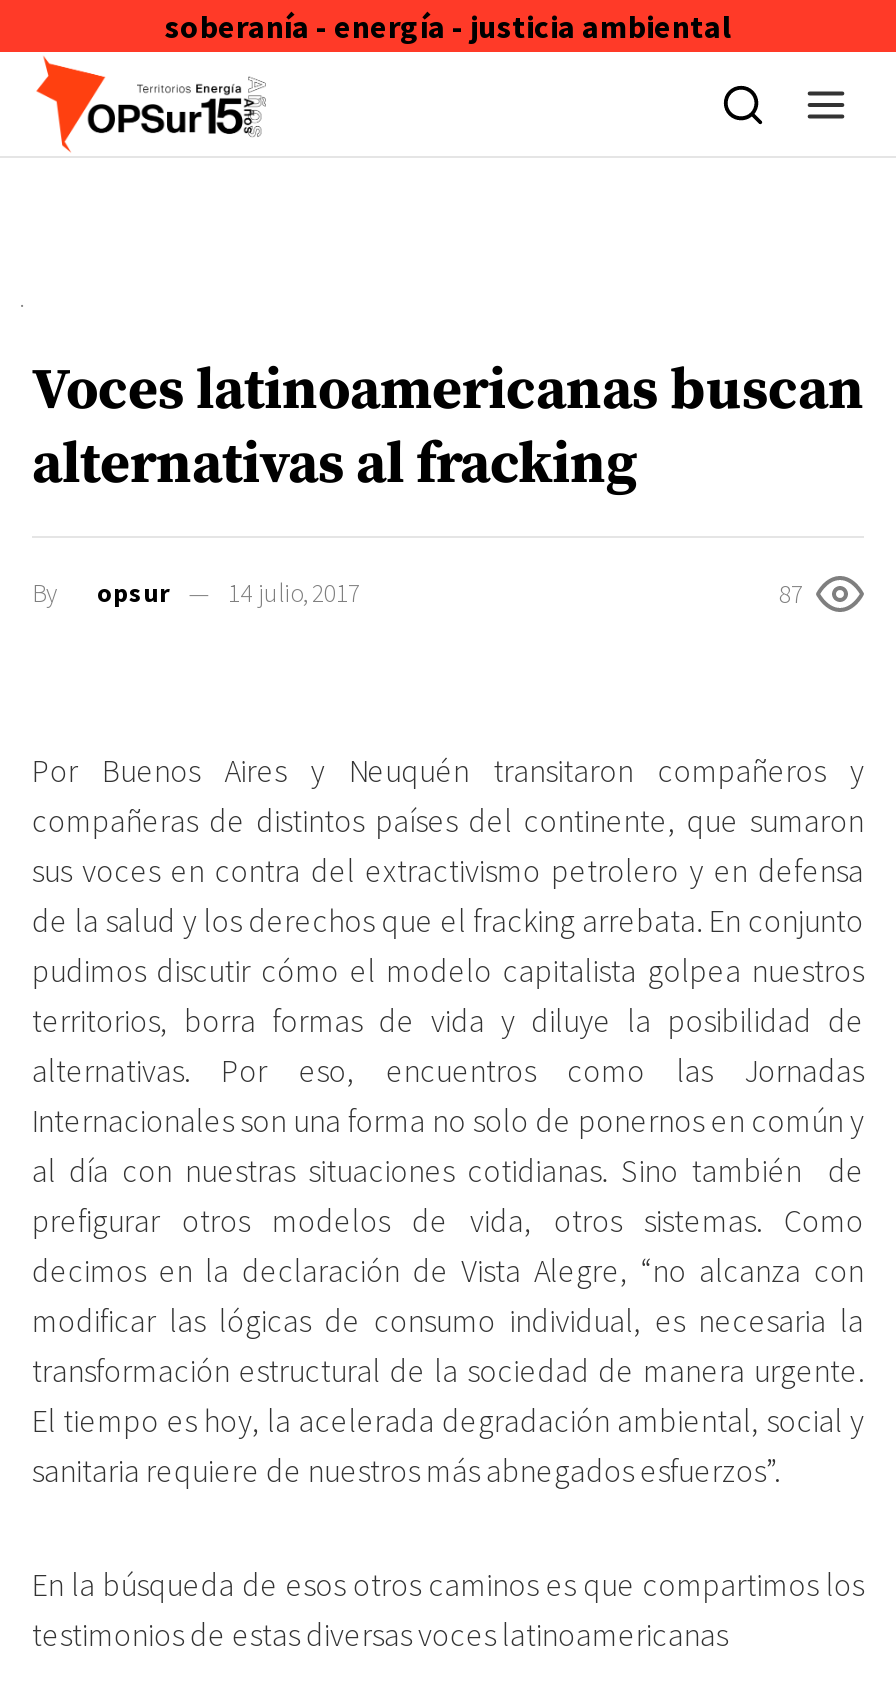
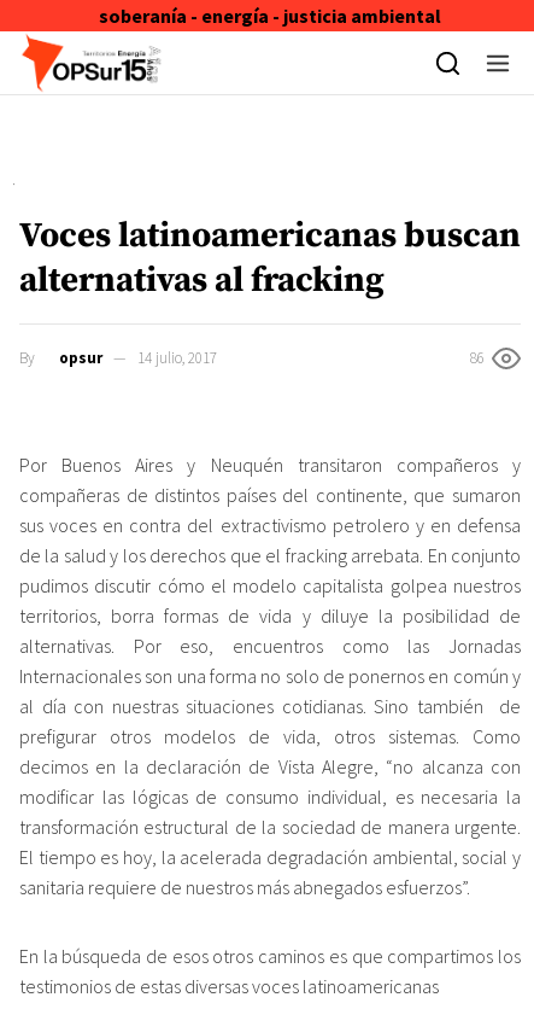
[779,576,803,610] 87 -> [470,348,484,368] 86

